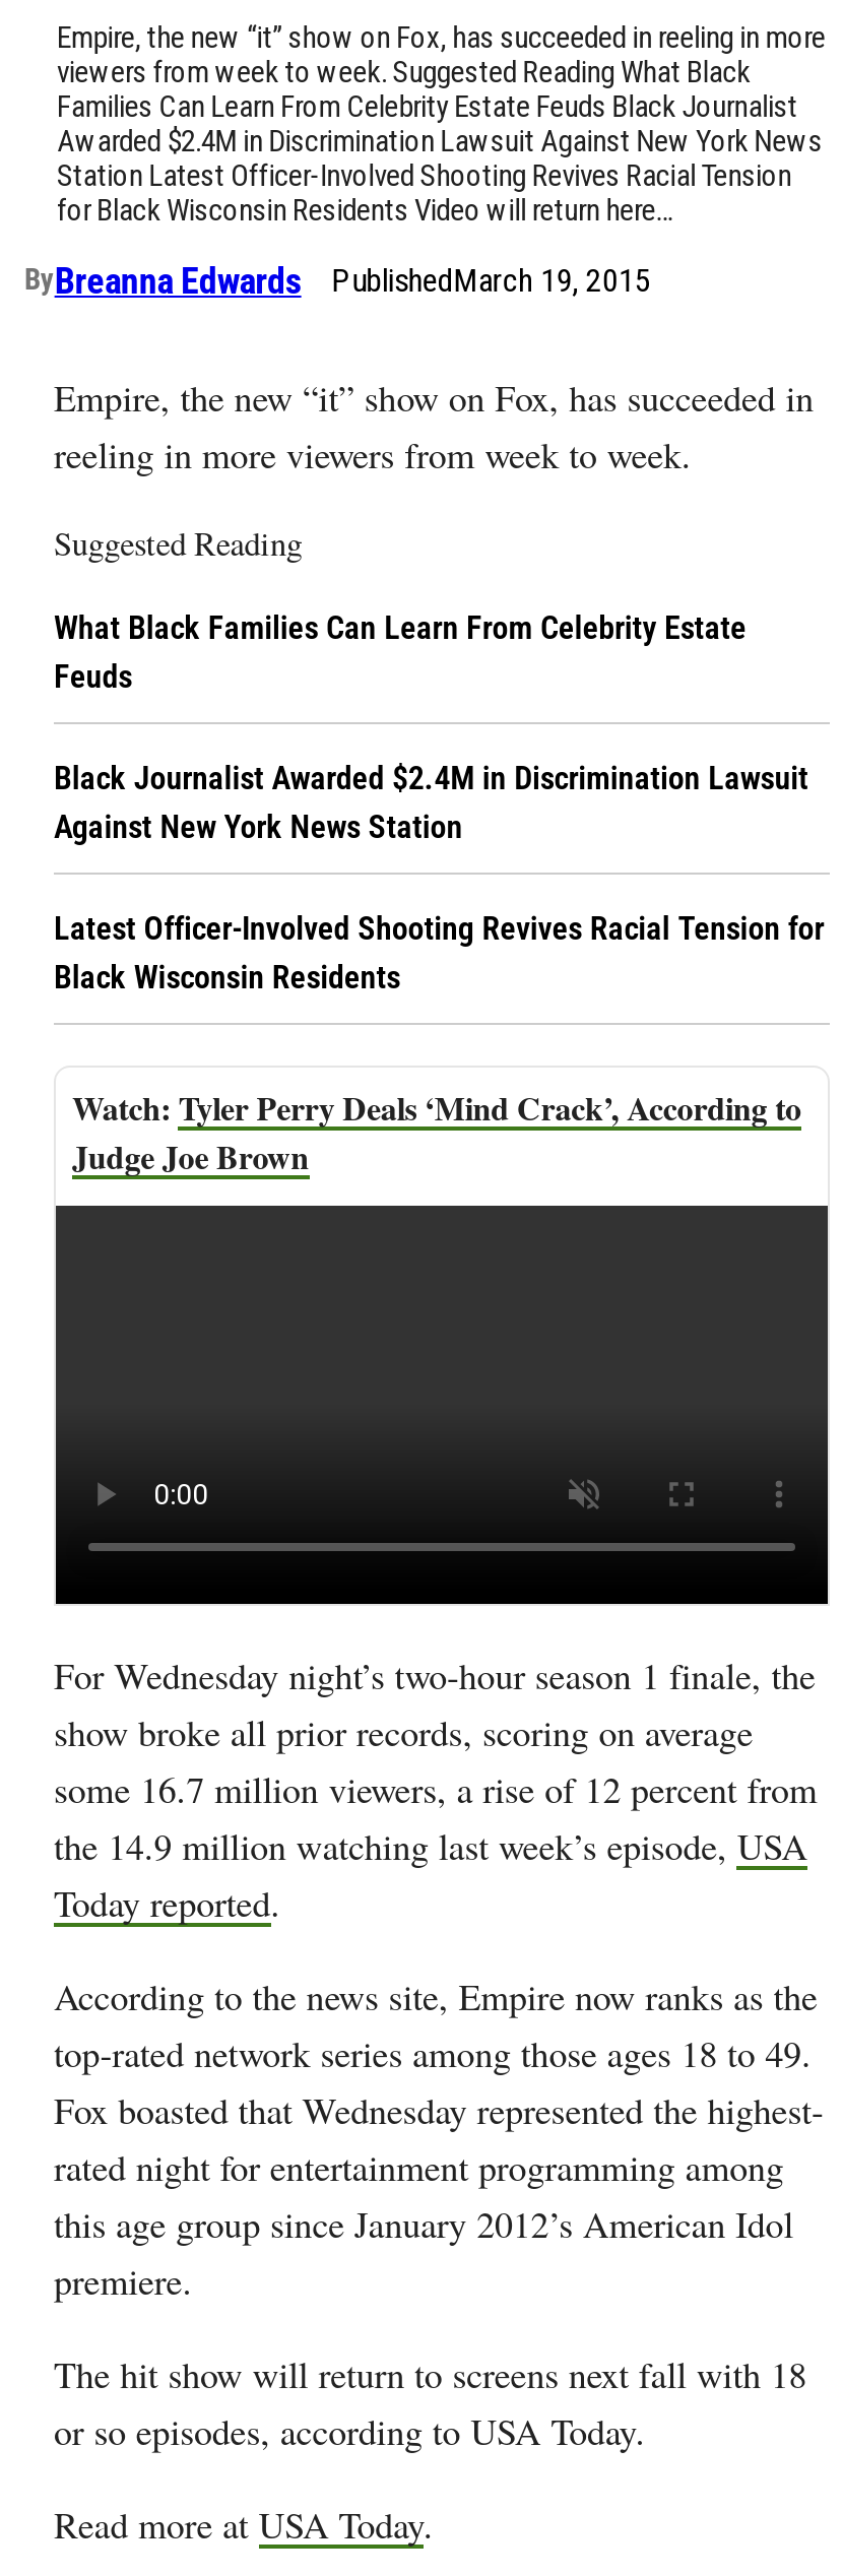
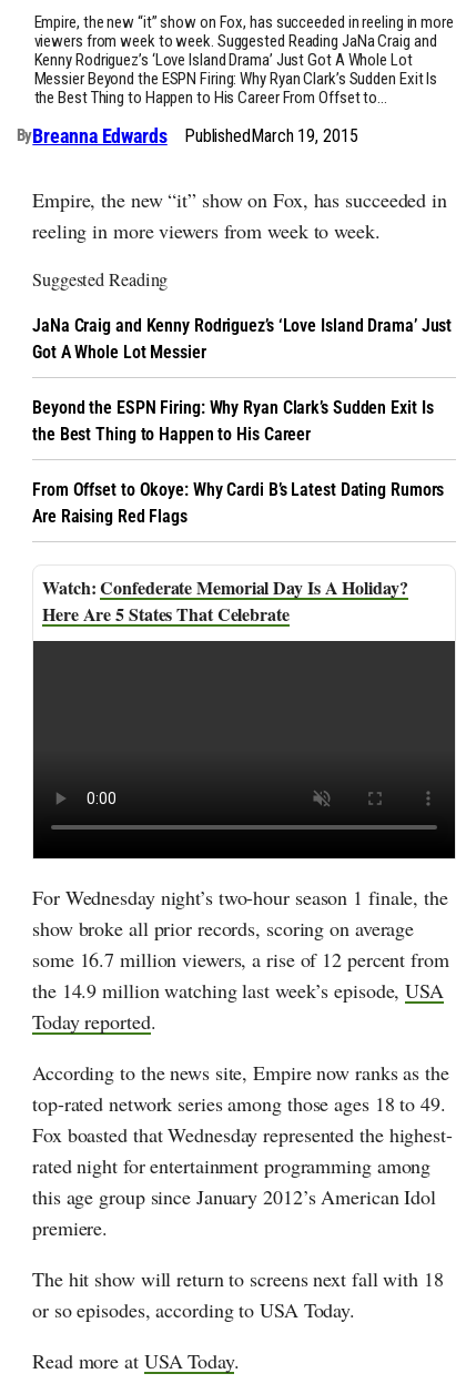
[57,54,822,229] viewers from week to week. Suggested Reading What Black | Families Can Learn From Celebrity Estate Feuds Black Journalist | Awarded $2.4M in Discrimination Lawsuit Against New York News | Station Latest Officer-Involved Shooting Revives Racial Tension | for Black Wisconsin Residents Video will return here… -> [34,31,437,108] viewers from week to week. Suggested Reading JaNa Craig and | Kenny Rodriguez’s ‘Love Island Drama’ Just Got A Whole Lot | Messier Beyond the ESPN Firing: Why Ryan Clark’s Sudden Exit Is | the Best Thing to Happen to His Career From Offset to…
[54,609,746,696] What Black Families Can Learn From Celebrity Estate | Feuds -> [32,315,452,363] JaNa Craig and Kenny Rodriguez’s ‘Love Island Drama’ Just | Got A Whole Lot Messier
[54,759,808,847] Black Journalist Awarded $2.4M in Discrimination Lawsuit | Against New York News Station -> [32,397,433,445] Beyond the ESPN Firing: Why Ryan Clark’s Sudden Exit Is | the Best Thing to Happen to His Career
[54,910,824,997] Latest Officer-Involved Shooting Revives Racial Tension for | Black Wisconsin Residents -> [32,479,444,527] From Offset to Okoye: Why Cardi B’s Latest Dating Rumors | Are Raising Red Flags
[72,1084,801,1180] Tyler Perry Deals ‘Mind Crack’, According to | Judge Joe Brown -> [42,575,408,627] Confederate Memorial Day Is A Holiday? | Here Are 5 States That Celebrate

